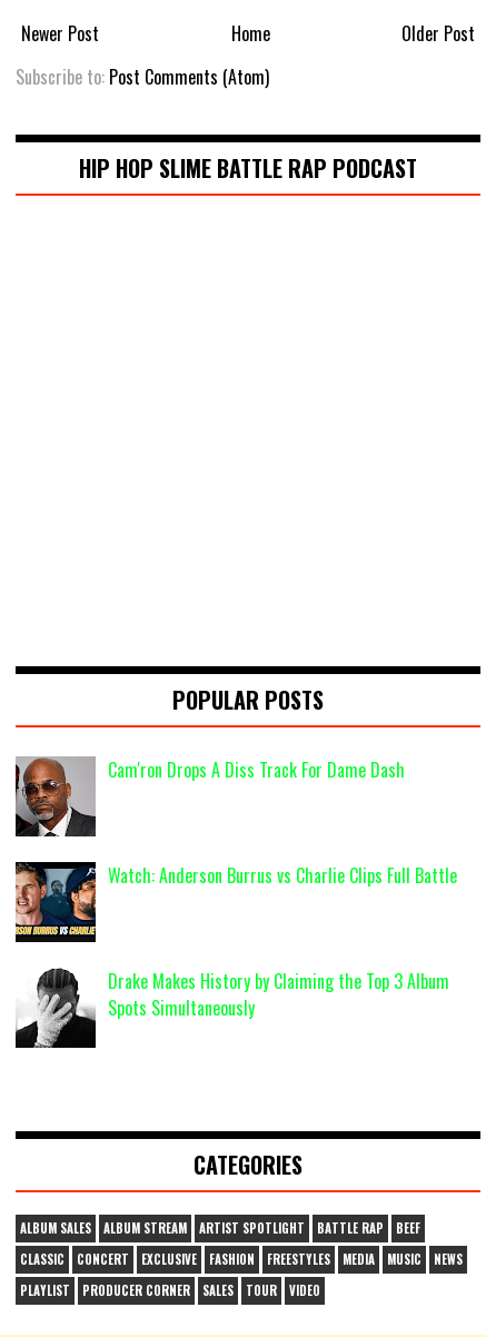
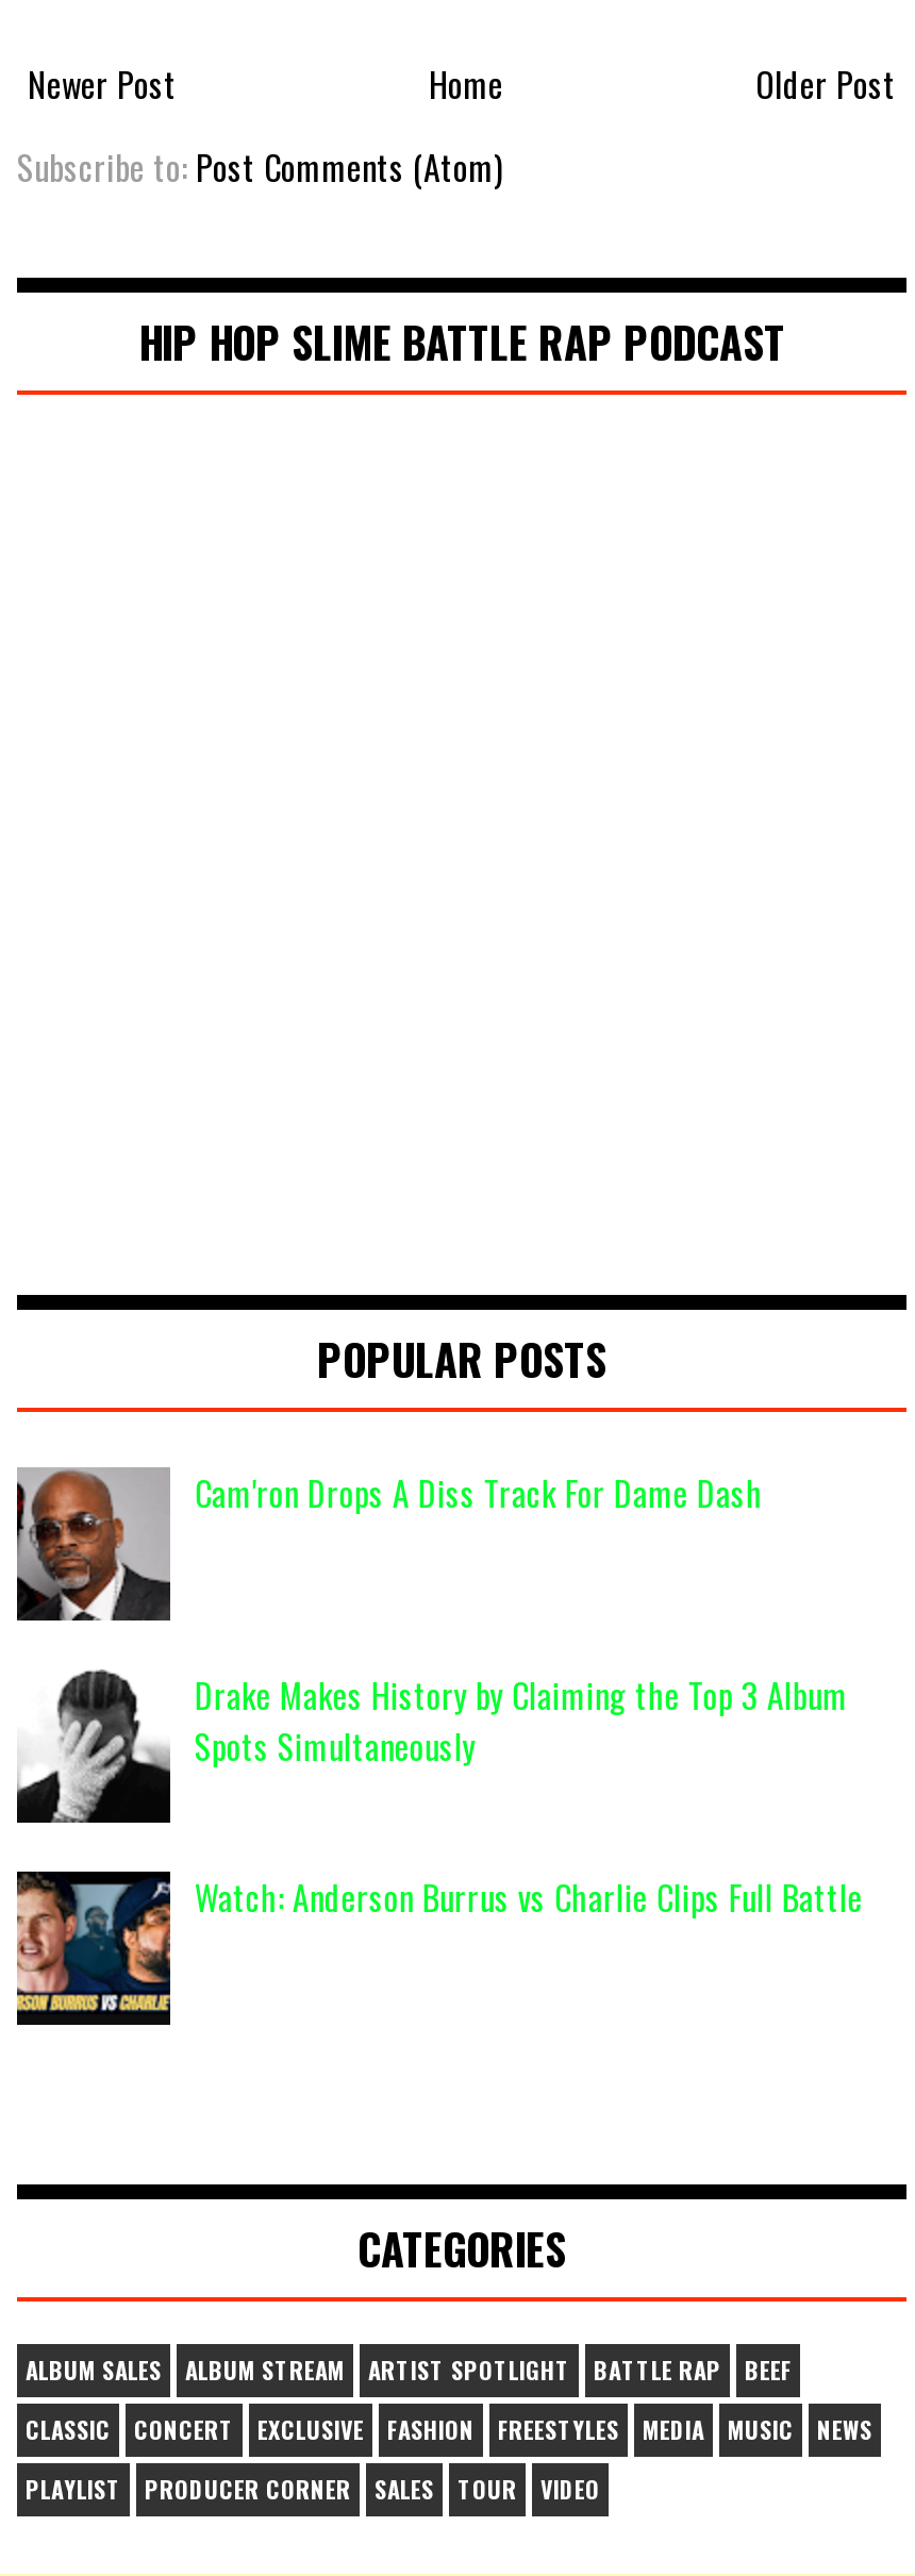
moved [14,862,458,942] -> [15,1869,863,2025]: [image] | Watch: Anderson Burrus vs Charlie Clips Full Battle
moved [108,967,450,1021] -> [194,1669,848,1771]: Drake Makes History by Claiming the Top 3 Album | Spots Simultaneously

